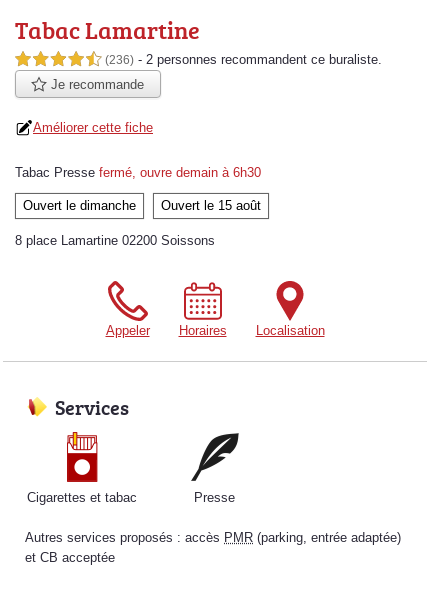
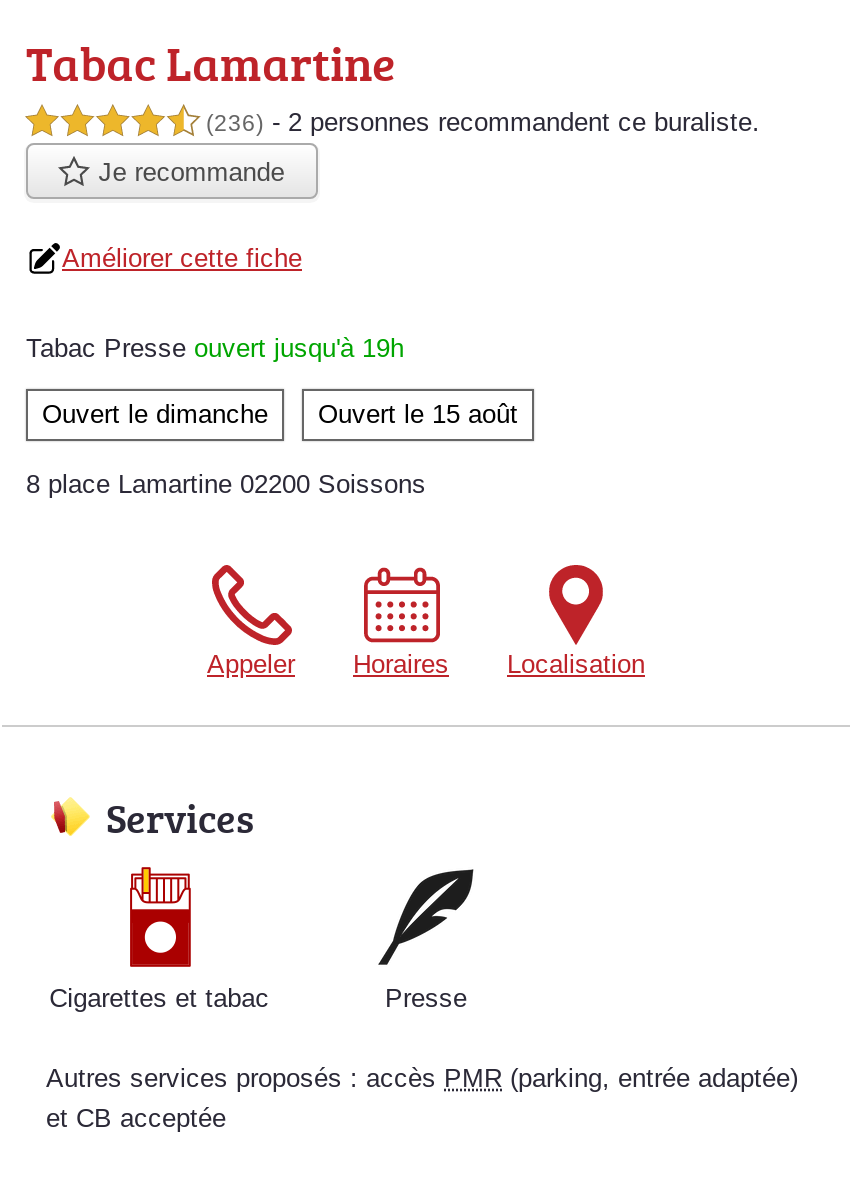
[15,165,261,180] Tabac Presse fermé, ouvre demain à 6h30 -> [26,334,404,364] Tabac Presse ouvert jusqu'à 19h

